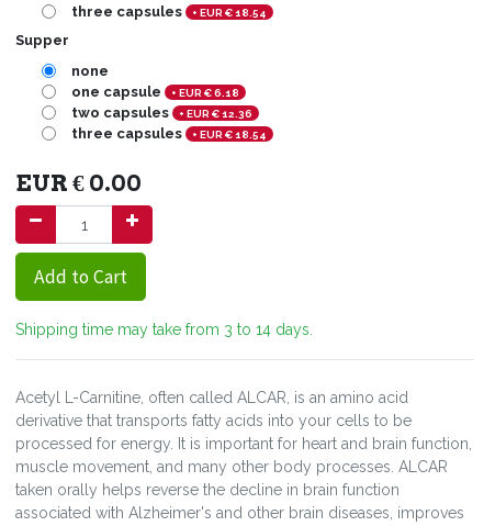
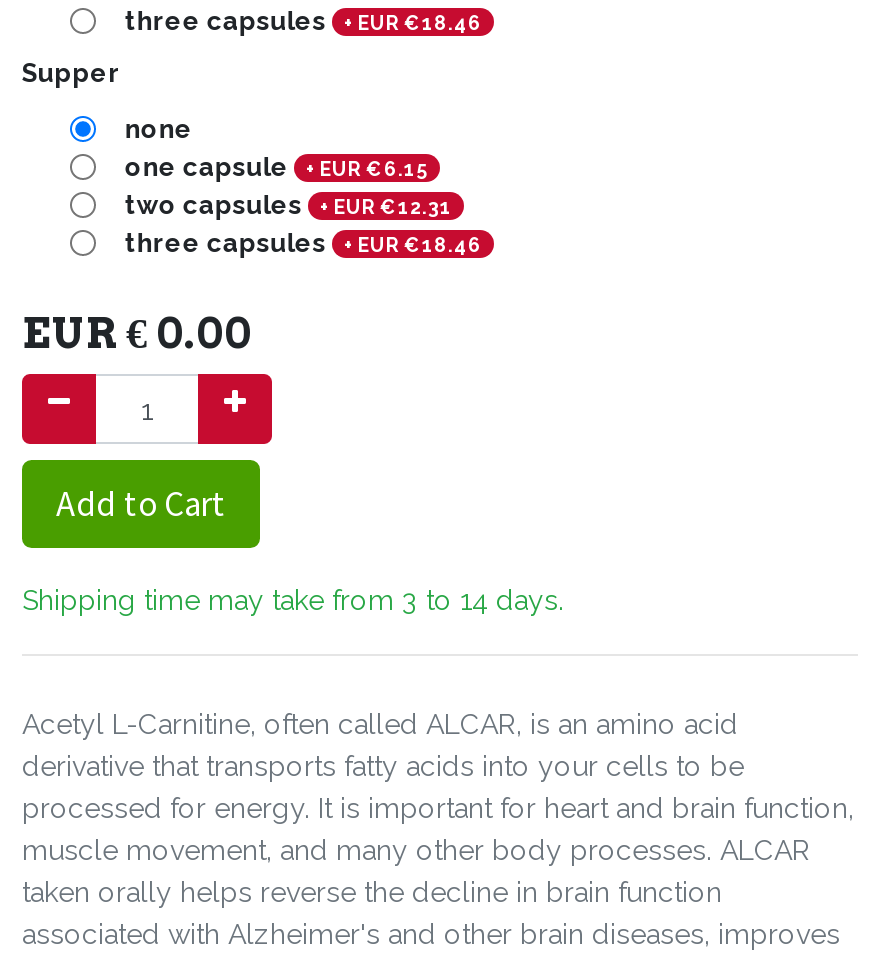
[72,3,267,19] three capsules + EUR €18.54 -> [124,5,482,35] three capsules + EUR €18.46
[72,83,239,100] one capsule + EUR €6.18 -> [124,151,428,181] one capsule + EUR €6.15
[72,104,252,120] two capsules + EUR €12.36 -> [124,189,452,219] two capsules + EUR €12.31
[72,125,267,141] three capsules + EUR €18.54 -> [124,227,482,257] three capsules + EUR €18.46

